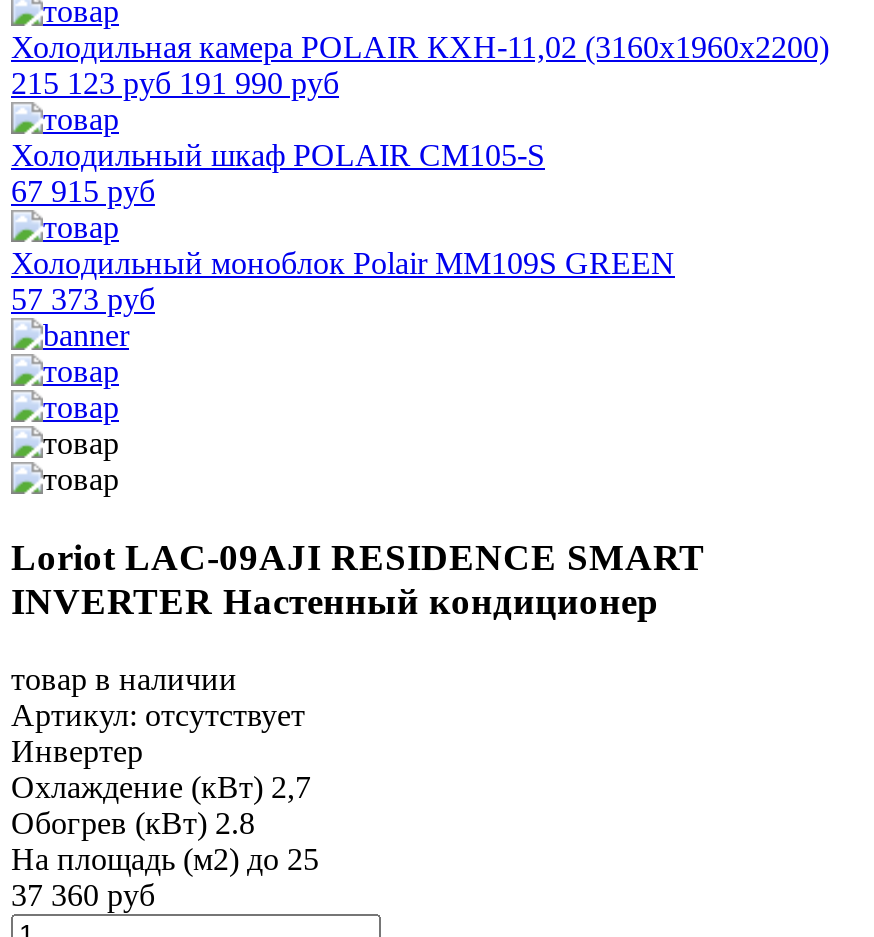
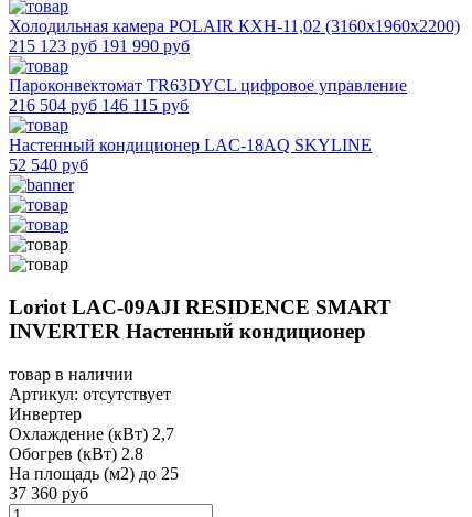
[11,138,545,208] Холодильный шкаф POLAIR CM105-S | 67 915 руб -> [9,76,407,115] Пароконвектомат TR63DYCL цифровое управление | 216 504 руб 146 115 руб
[11,246,675,316] Холодильный моноблок Polair MM109S GREEN | 57 373 руб -> [9,136,372,174] Настенный кондиционер LAC-18AQ SKYLINE | 52 540 руб

